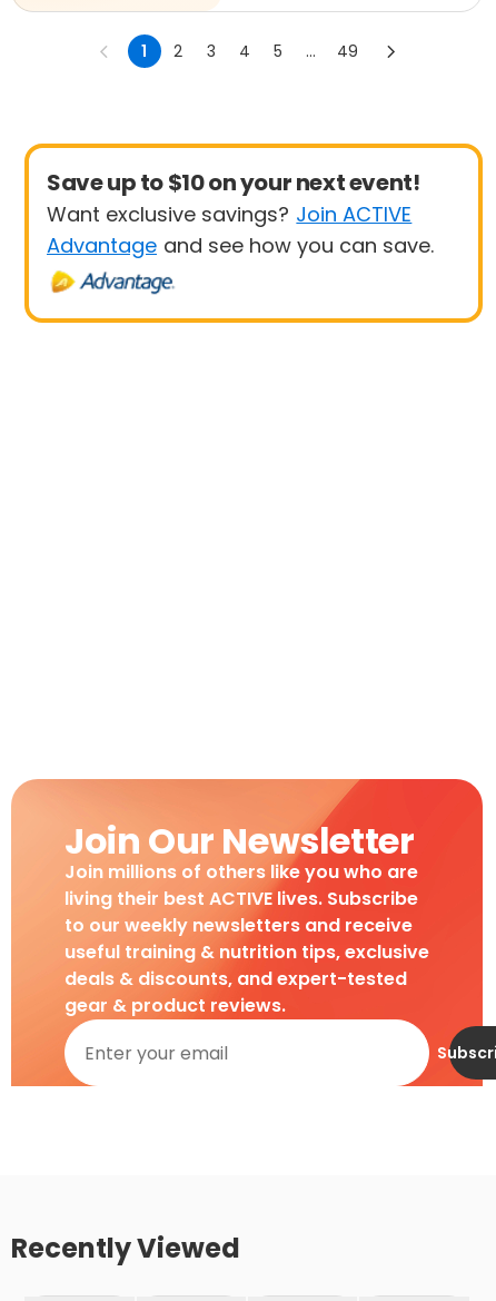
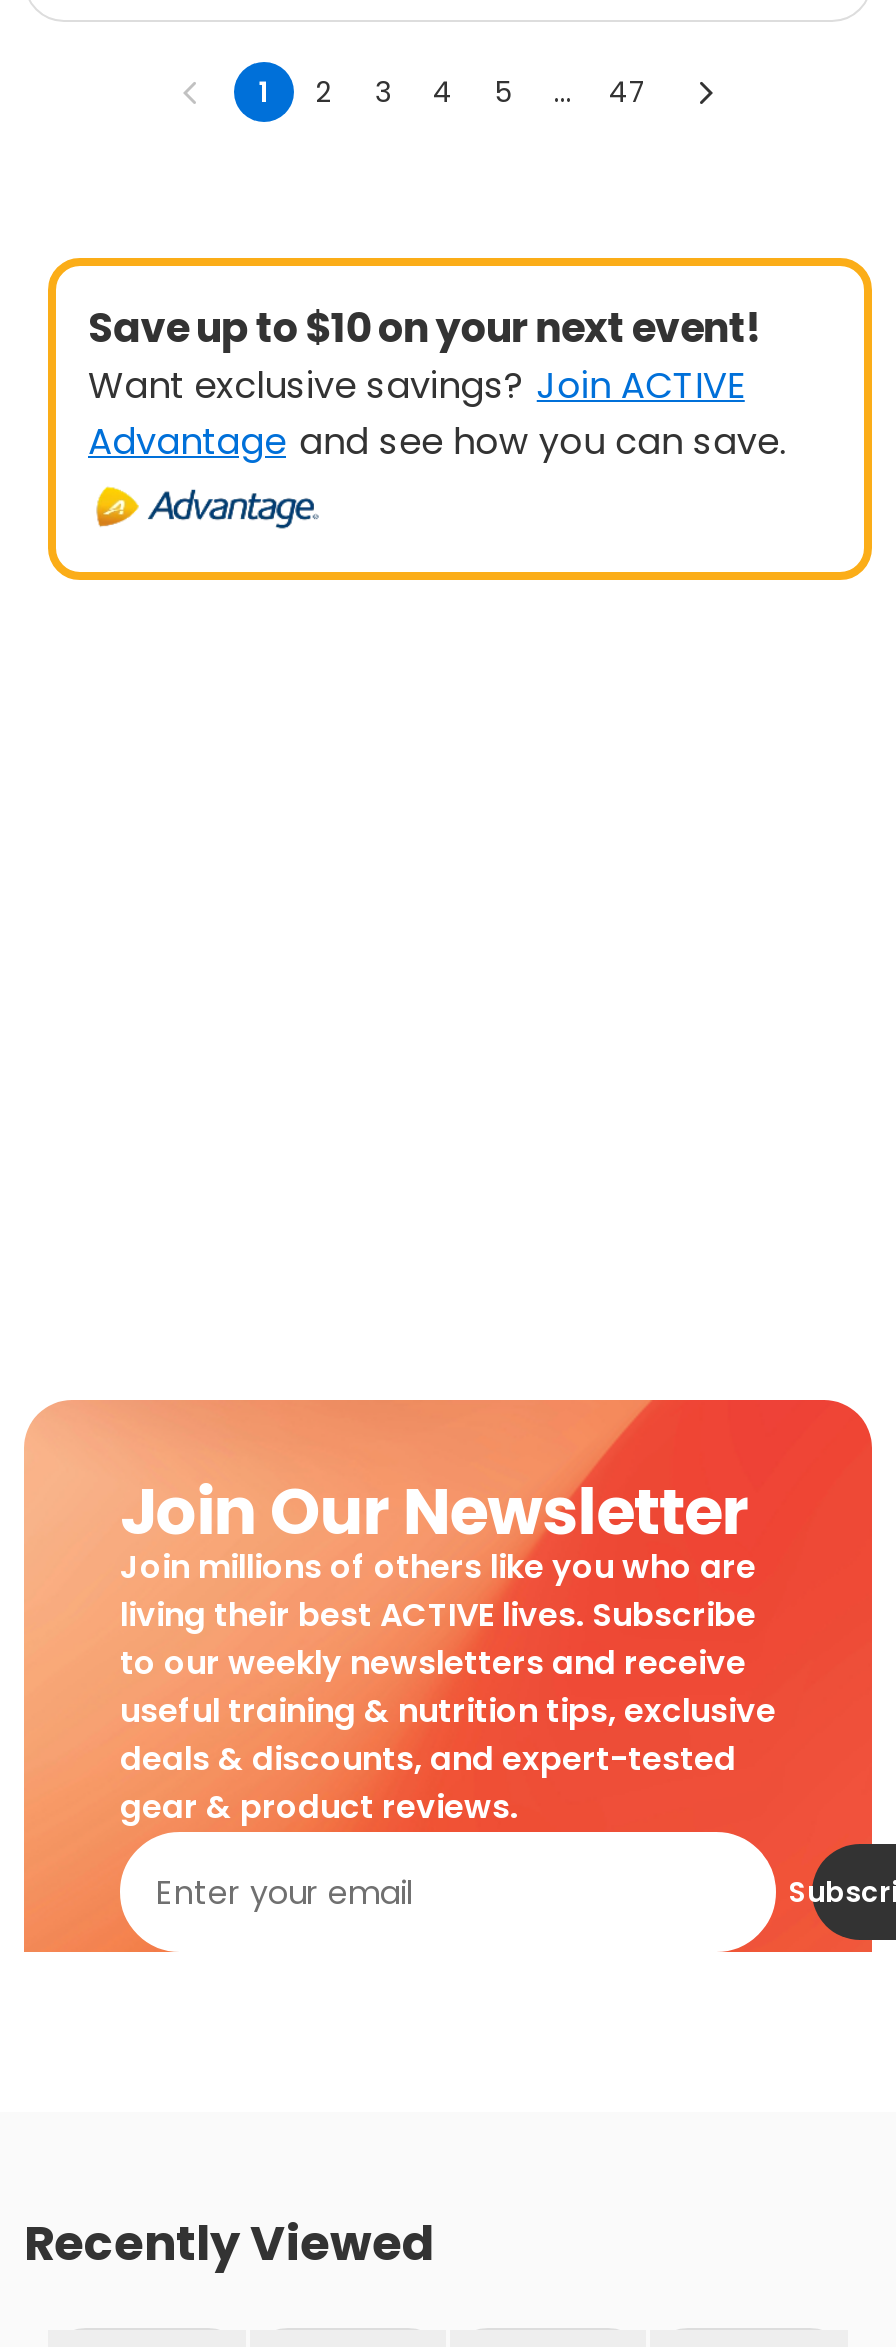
[336,40,358,62] 49 -> [609,72,647,112] 47

